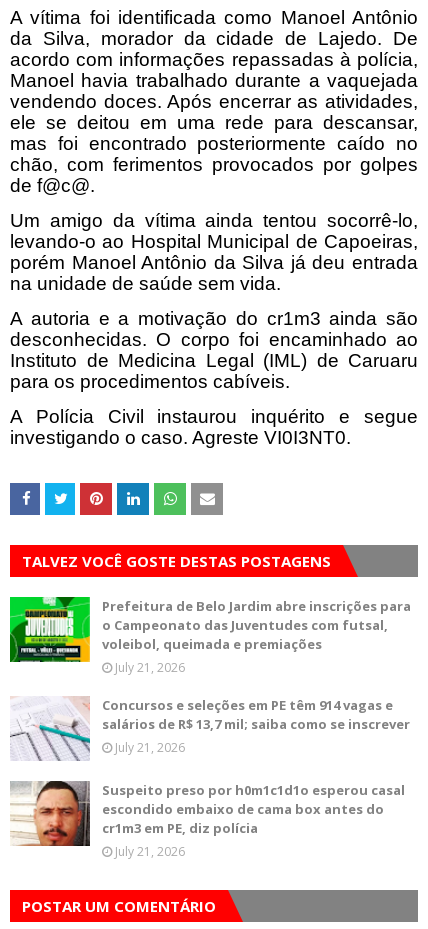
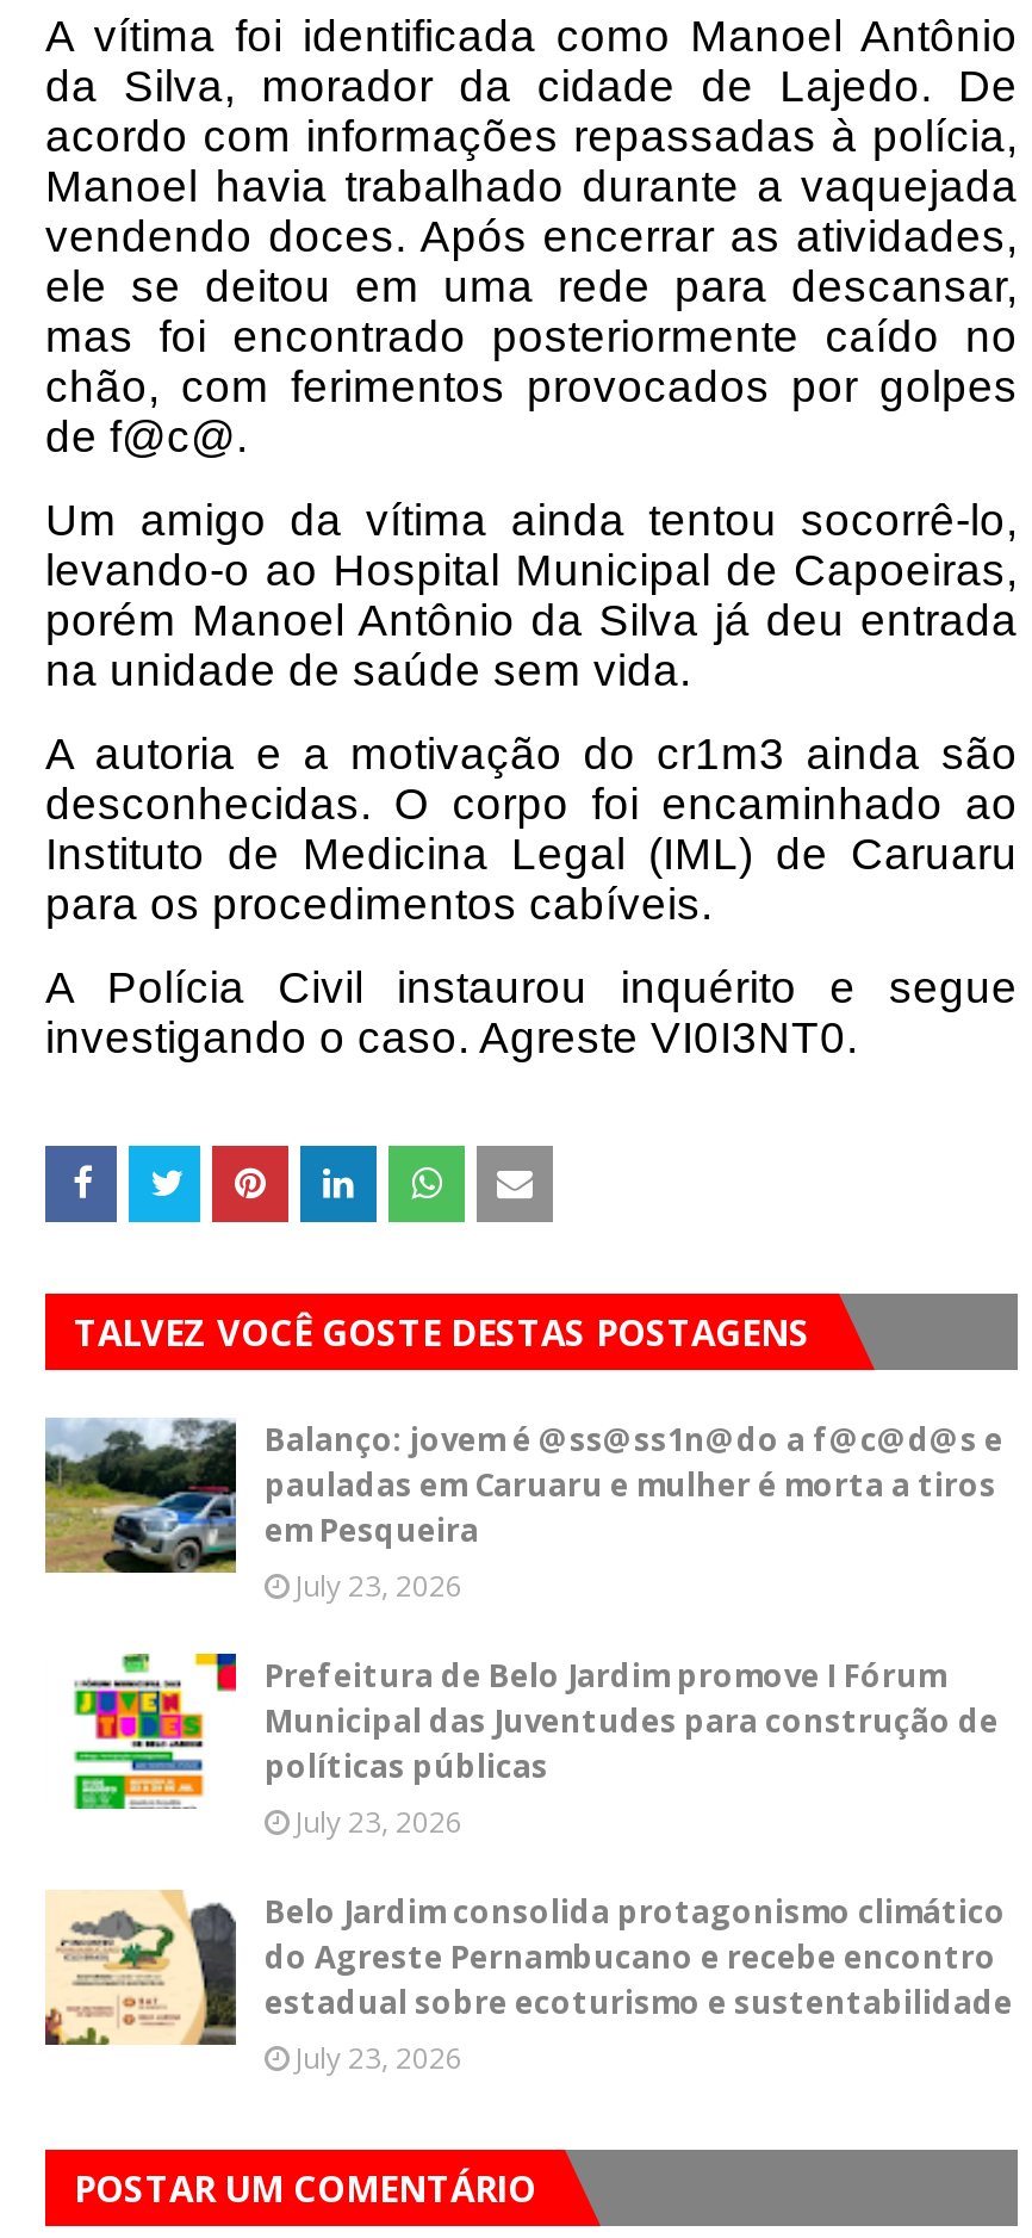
[9,596,411,676] [image] | Prefeitura de Belo Jardim abre inscrições para | o Campeonato das Juventudes com futsal, | voleibol, queimada e premiações | July 21, 2026 -> [43,1418,1003,1606] [image] | Balanço: jovem é @ss@ss1n@do a f@c@d@s e | pauladas em Caruaru e mulher é morta a tiros | em Pesqueira | July 23, 2026
[10,696,410,762] [image] | Concursos e seleções em PE têm 914 vagas e | salários de R$ 13,7 mil; saiba como se inscrever | July 21, 2026 -> [74,1651,999,1842] [image] | Prefeitura de Belo Jardim promove I Fórum | Municipal das Juventudes para construção de | políticas públicas | July 23, 2026
[10,780,405,860] [image] | Suspeito preso por h0m1c1d1o esperou casal | escondido embaixo de cama box antes do | cr1m3 em PE, diz polícia | July 21, 2026 -> [43,1890,1013,2078] [image] | Belo Jardim consolida protagonismo climático | do Agreste Pernambucano e recebe encontro | estadual sobre ecoturismo e sustentabilidade | July 23, 2026

